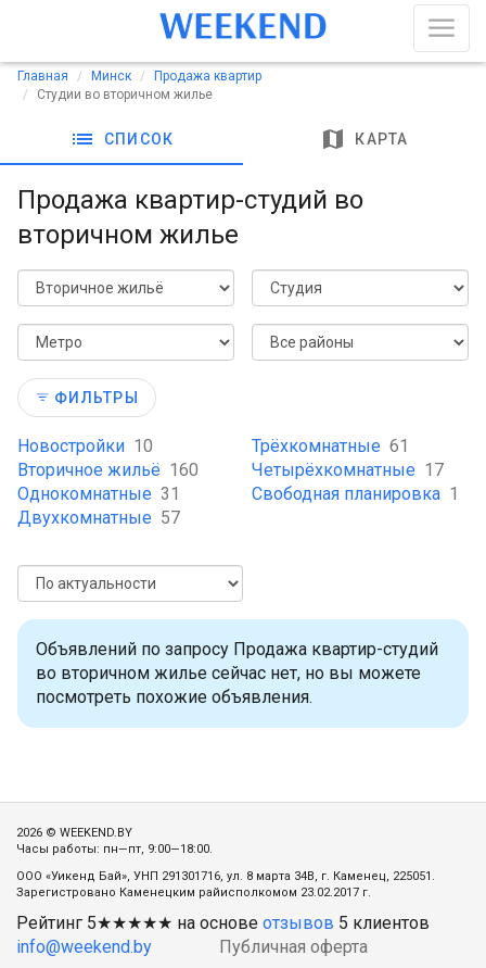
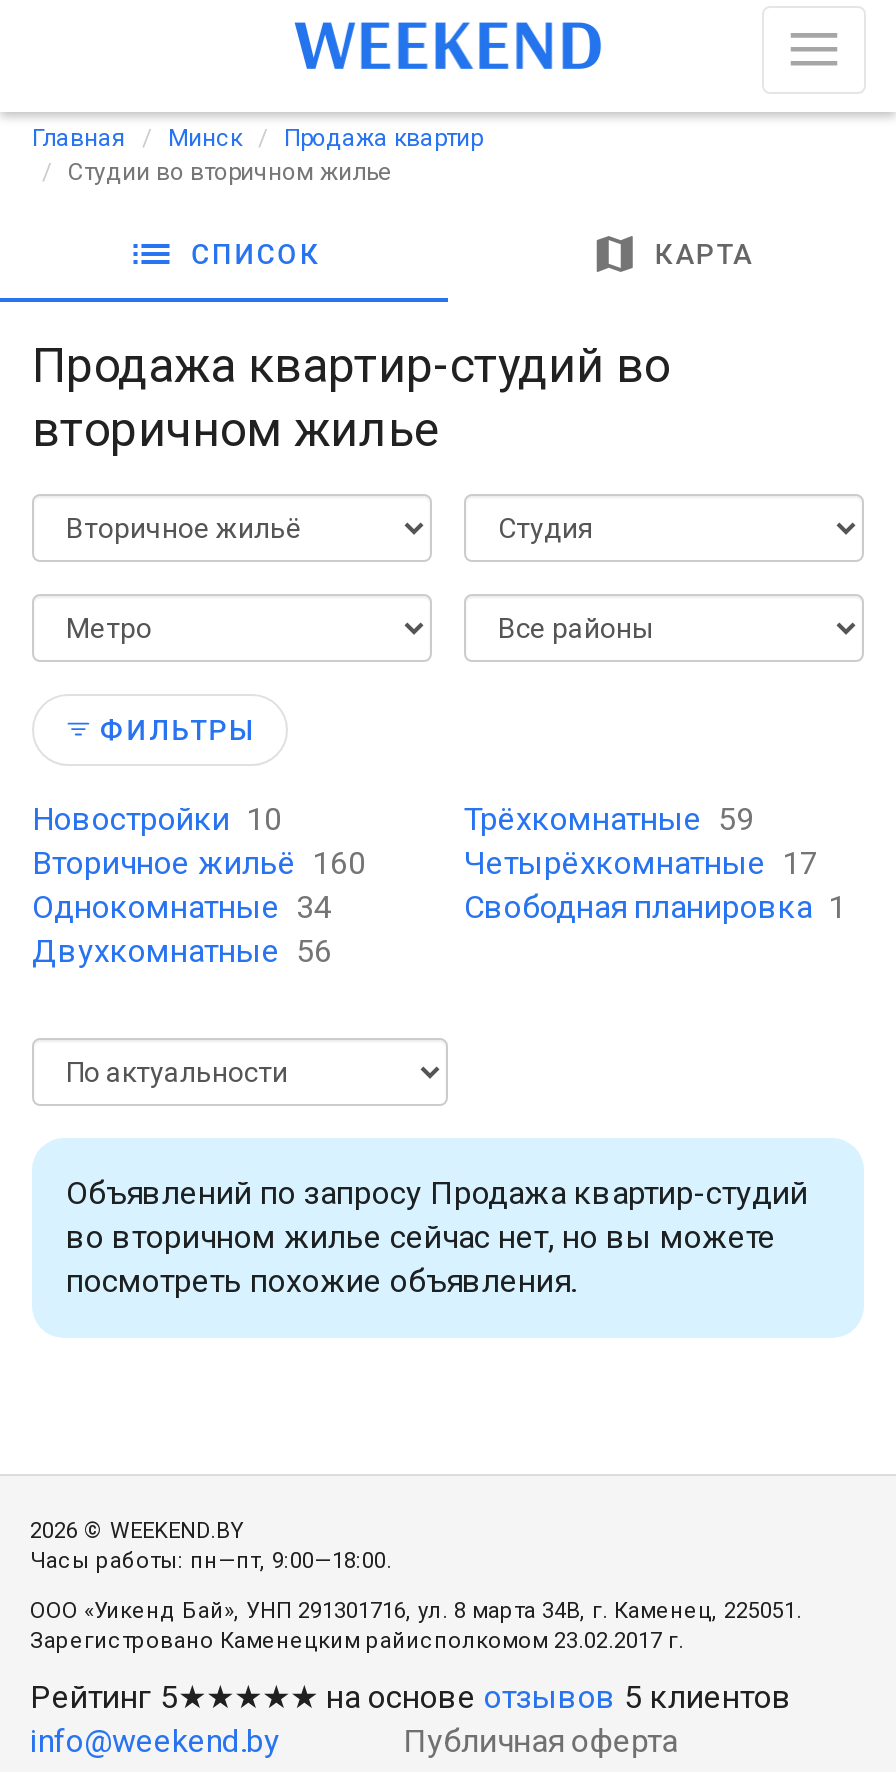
[252,436,409,456] Трёхкомнатные 61 -> [464,800,754,838] Трёхкомнатные 59
[17,483,180,504] Однокомнатные 31 -> [32,888,332,926] Однокомнатные 34
[17,507,180,528] Двухкомнатные 57 -> [32,932,332,970] Двухкомнатные 56

